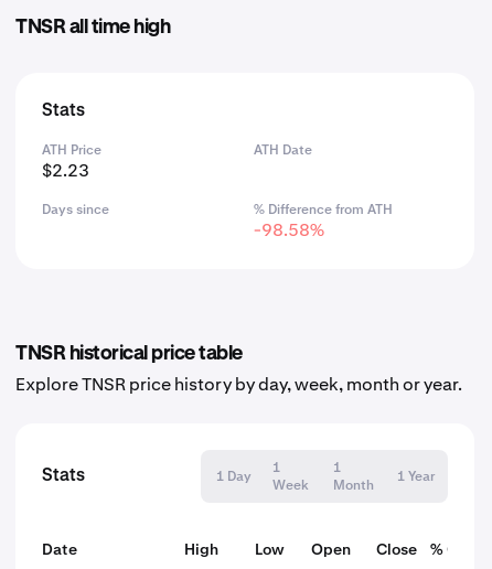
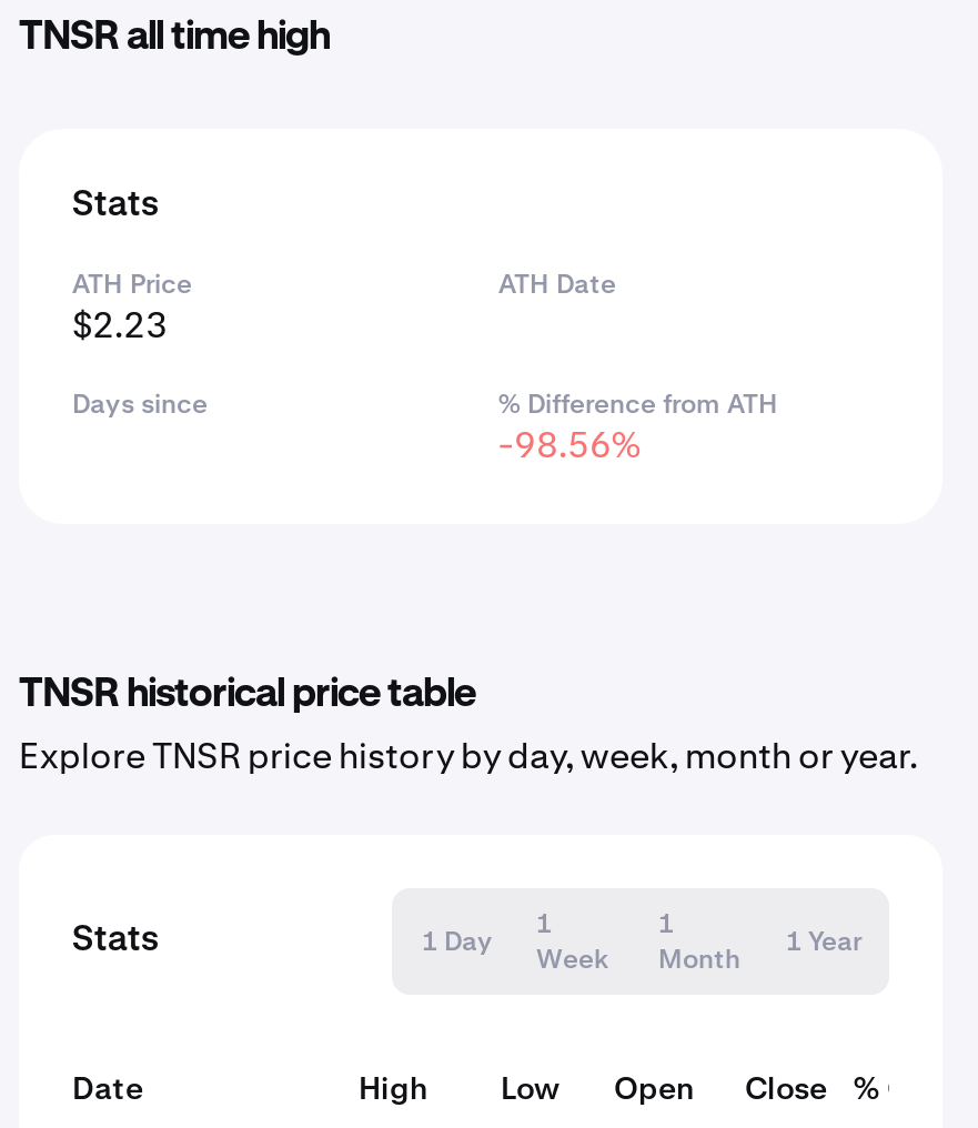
[254,218,324,241] -98.58% -> [498,422,641,469] -98.56%

